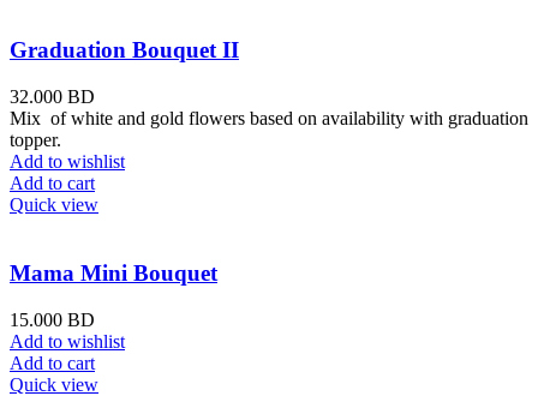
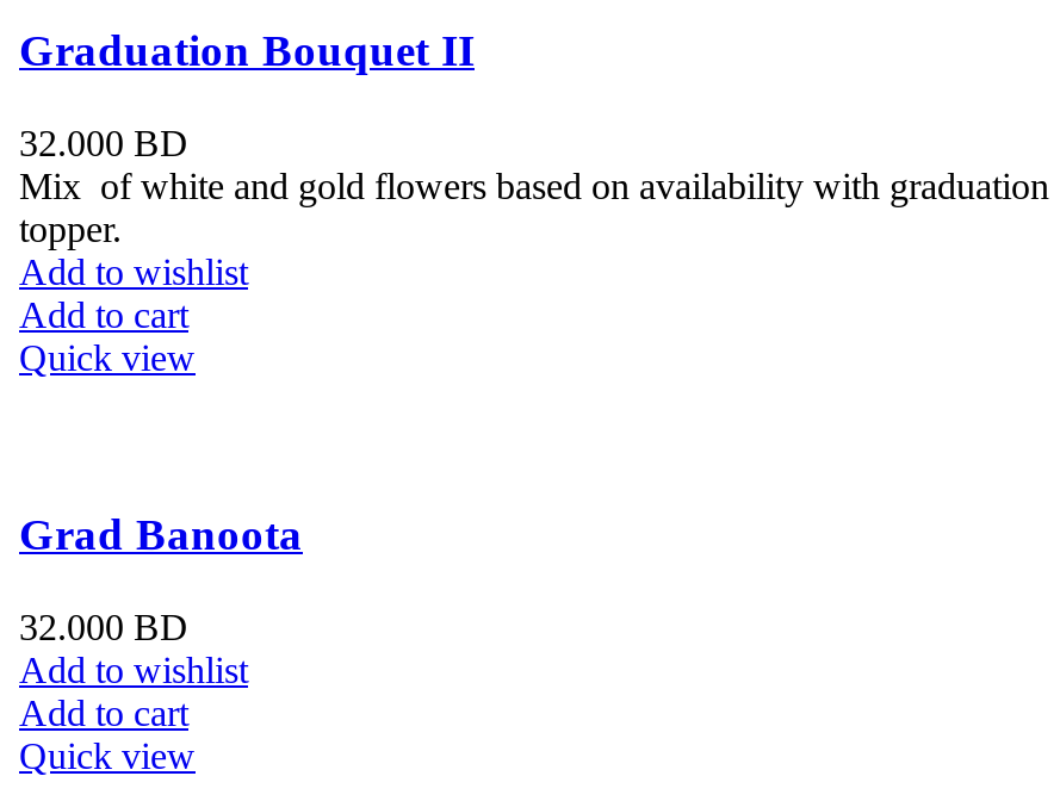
[10,260,217,285] Mama Mini Bouquet -> [19,510,303,560] Grad Banoota
[10,309,95,329] 15.000 BD -> [19,607,188,647] 32.000 BD

